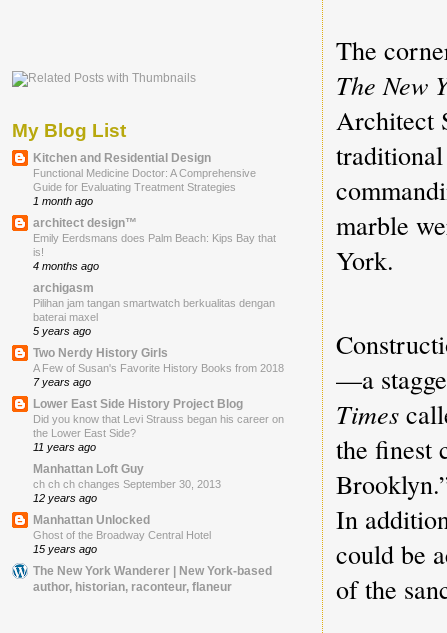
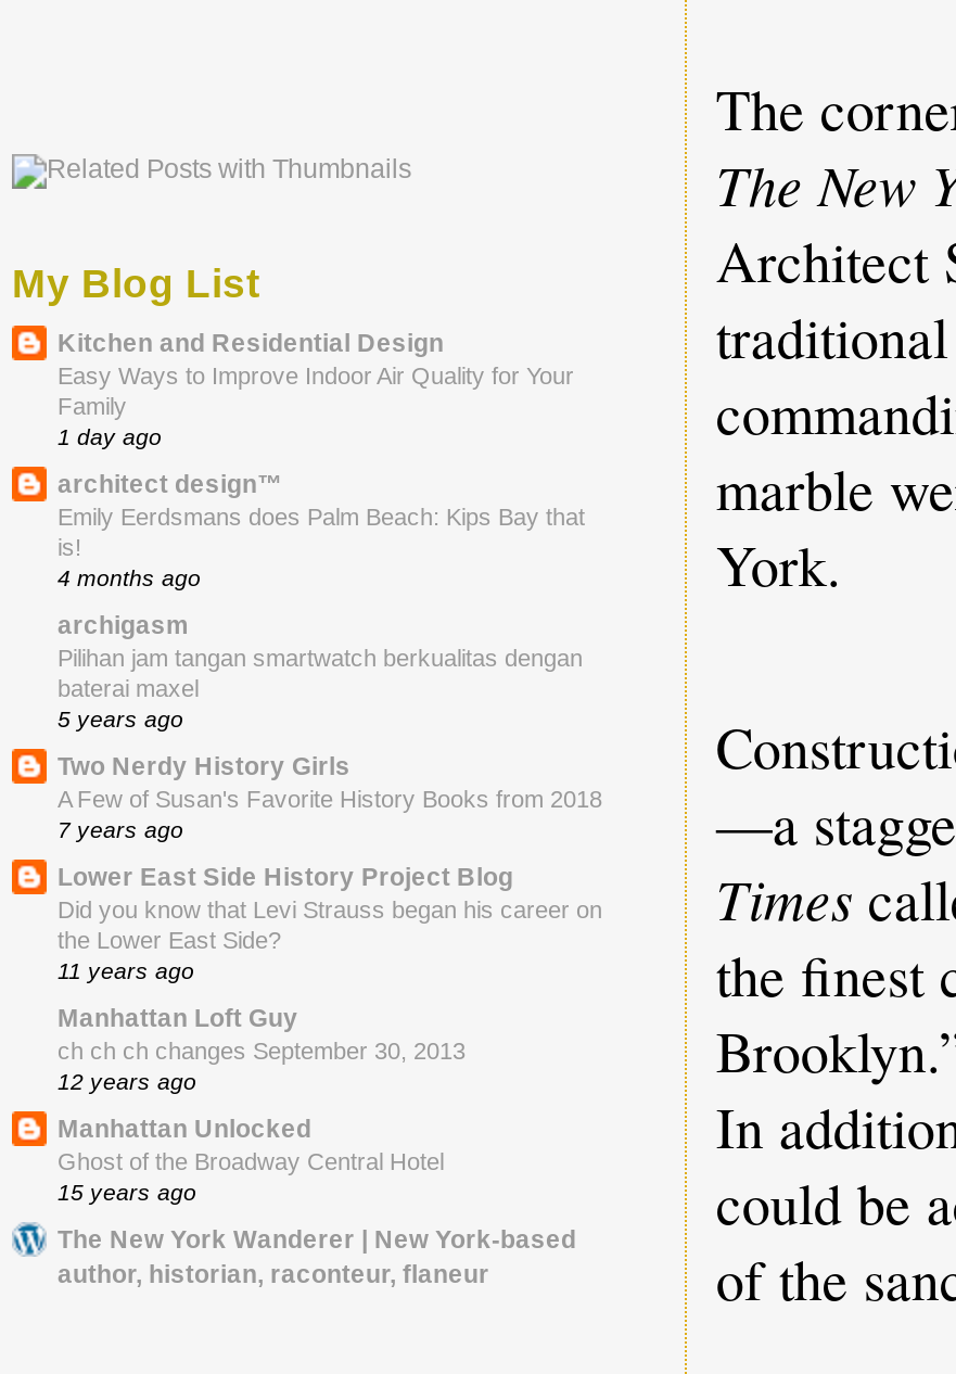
[33,167,256,207] Functional Medicine Doctor: A Comprehensive | Guide for Evaluating Treatment Strategies | 1 month ago -> [58,362,574,449] Easy Ways to Improve Indoor Air Quality for Your | Family | 1 day ago

